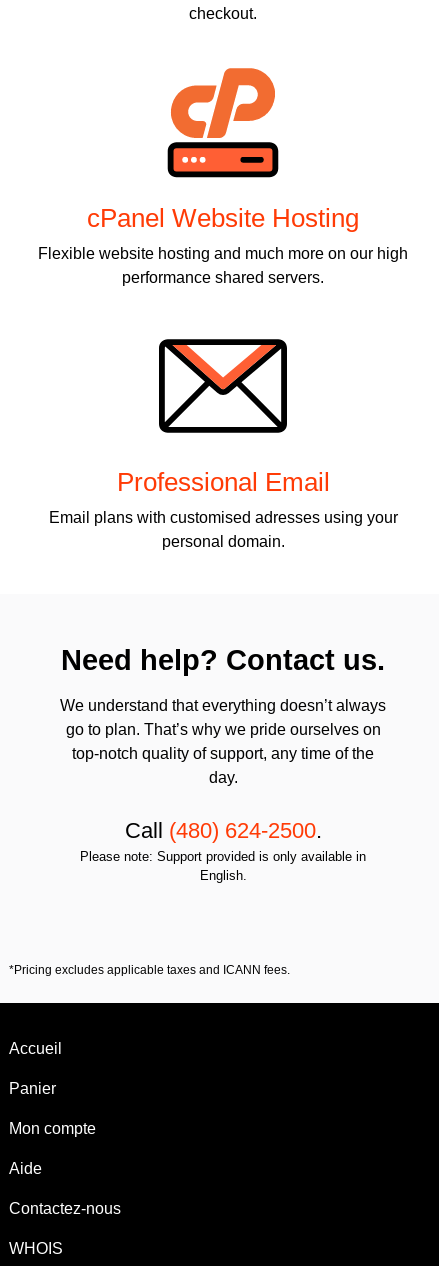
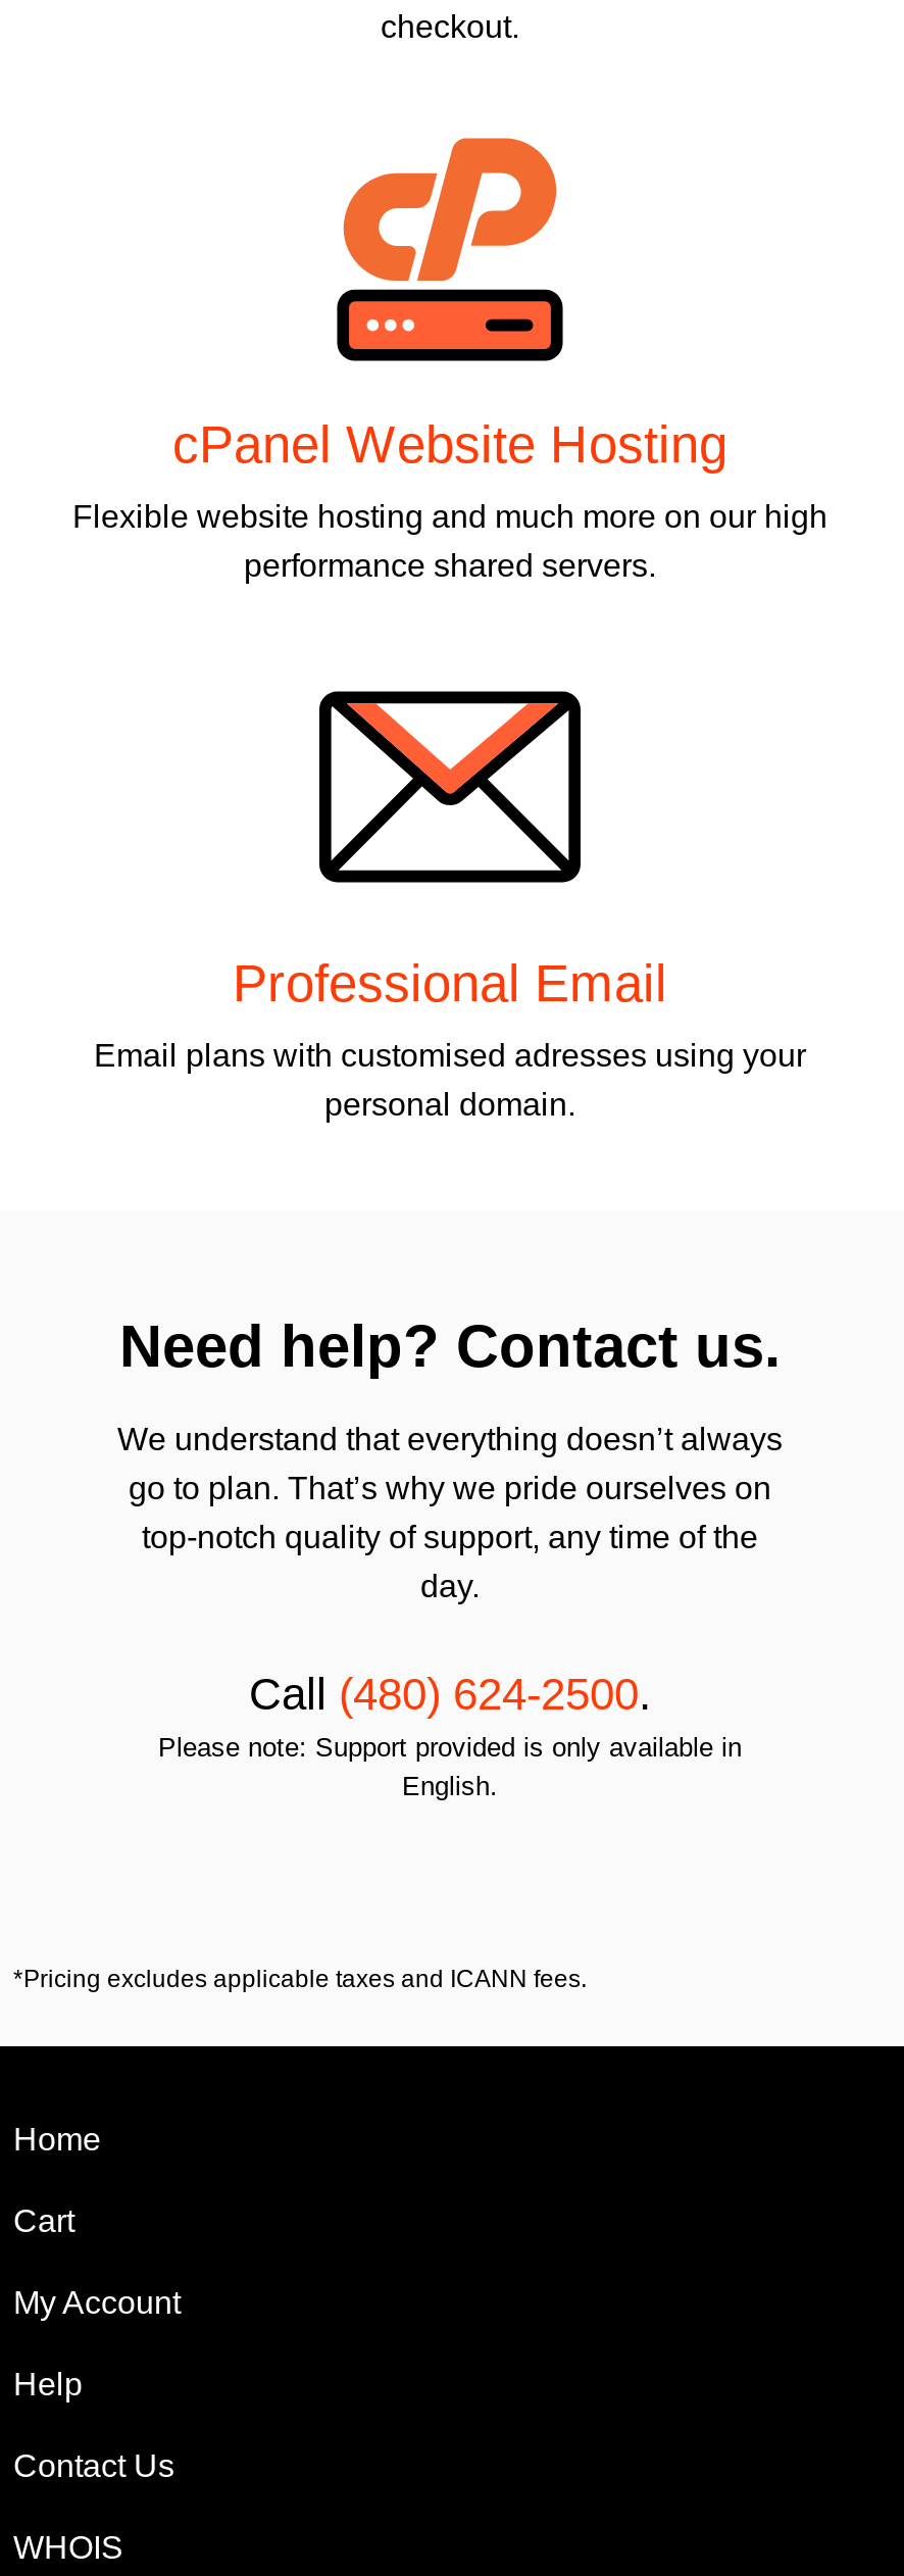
[9,1040,62,1057] Accueil -> [13,2122,101,2156] Home
[9,1080,56,1097] Panier -> [13,2203,74,2238] Cart
[9,1120,96,1137] Mon compte -> [13,2285,181,2320] My Account
[9,1160,42,1177] Aide -> [13,2367,83,2401] Help
[9,1200,121,1217] Contactez-nous -> [13,2448,174,2483] Contact Us

